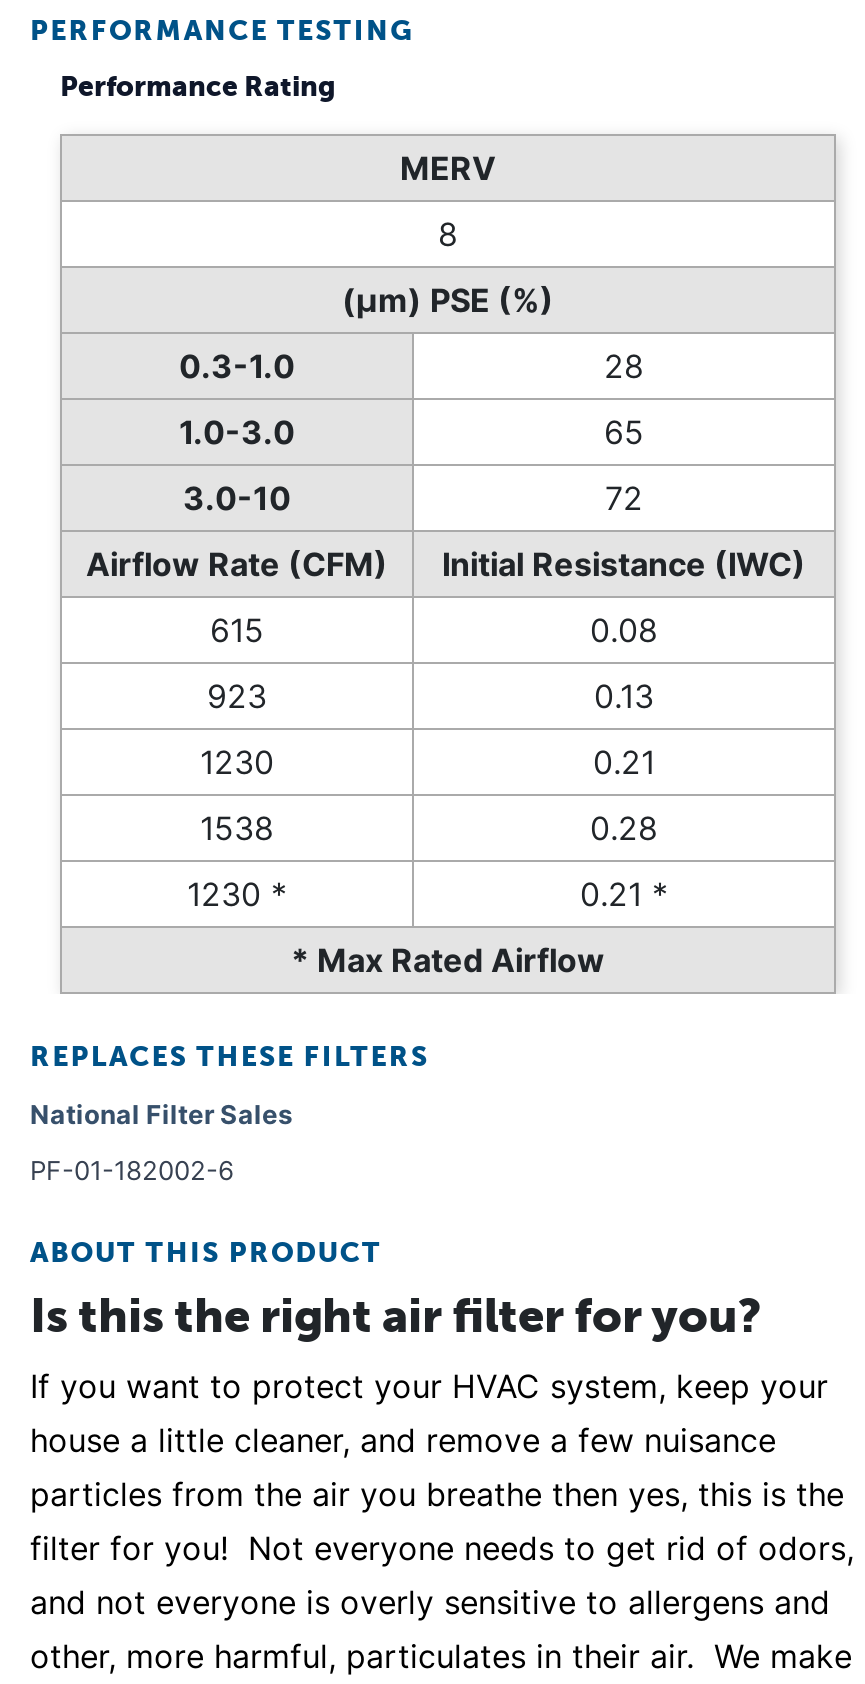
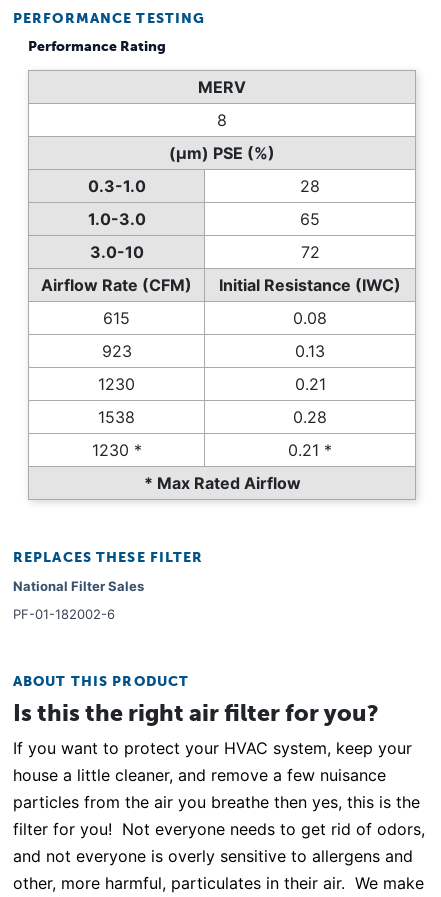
[30,1040,429,1072] REPLACES THESE FILTERS -> [13,549,203,565] REPLACES THESE FILTER

